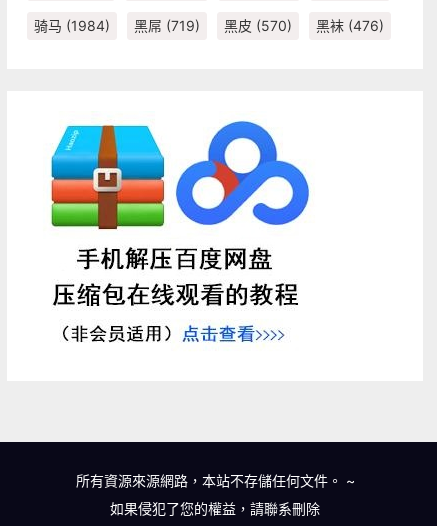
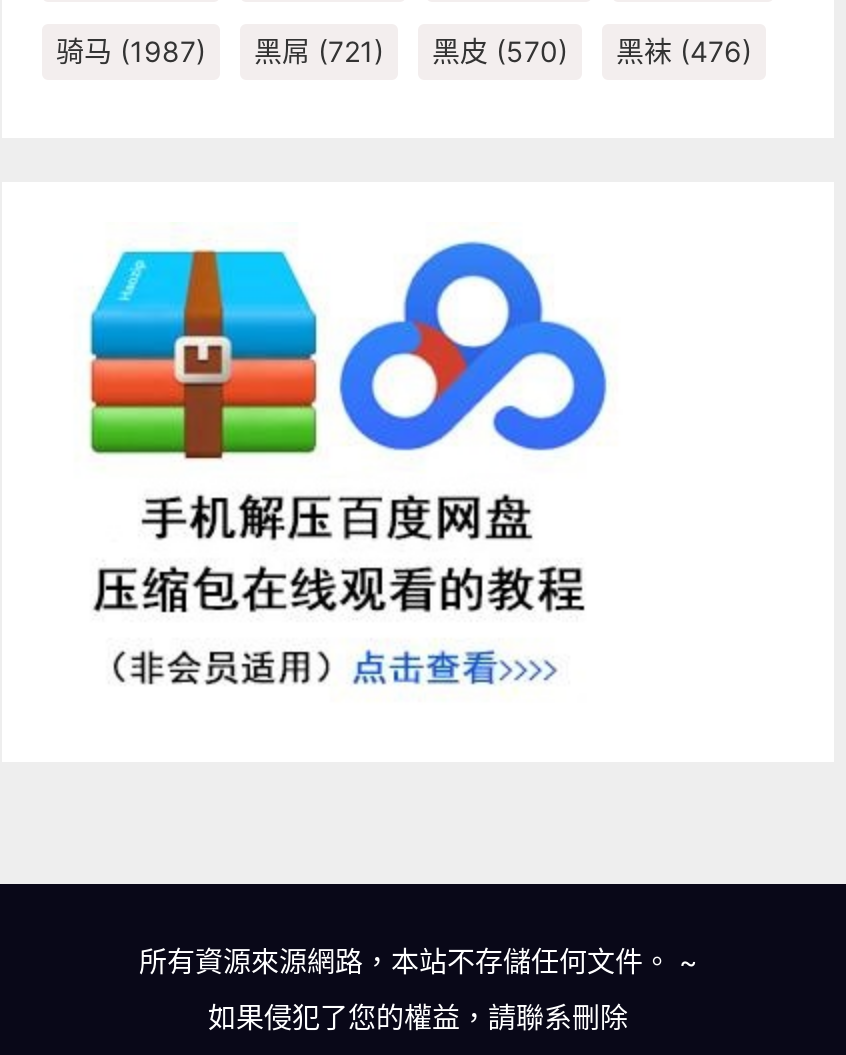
[34,17,110,34] 骑马(1984) -> [56,34,206,68] 骑马(1987)
[134,17,200,34] 黑屌(719) -> [254,34,384,68] 黑屌(721)

